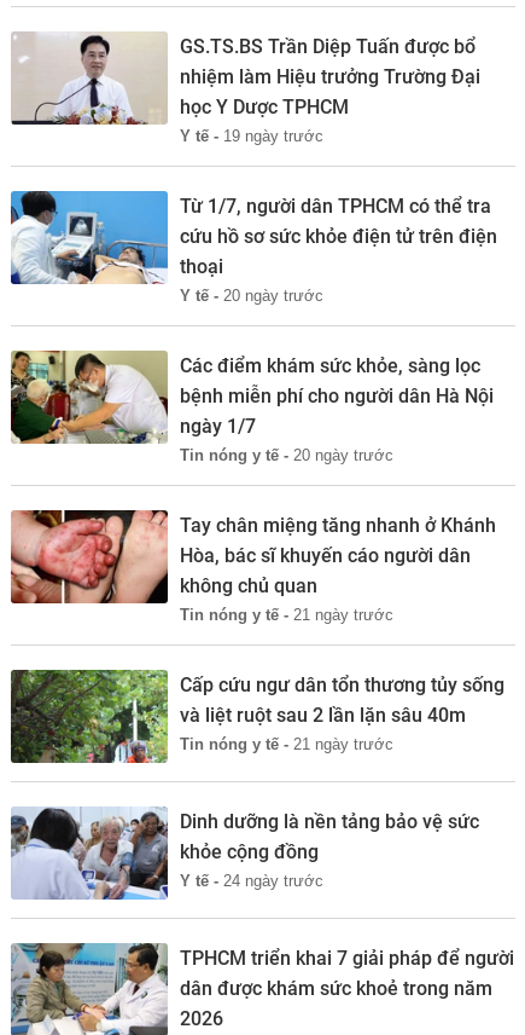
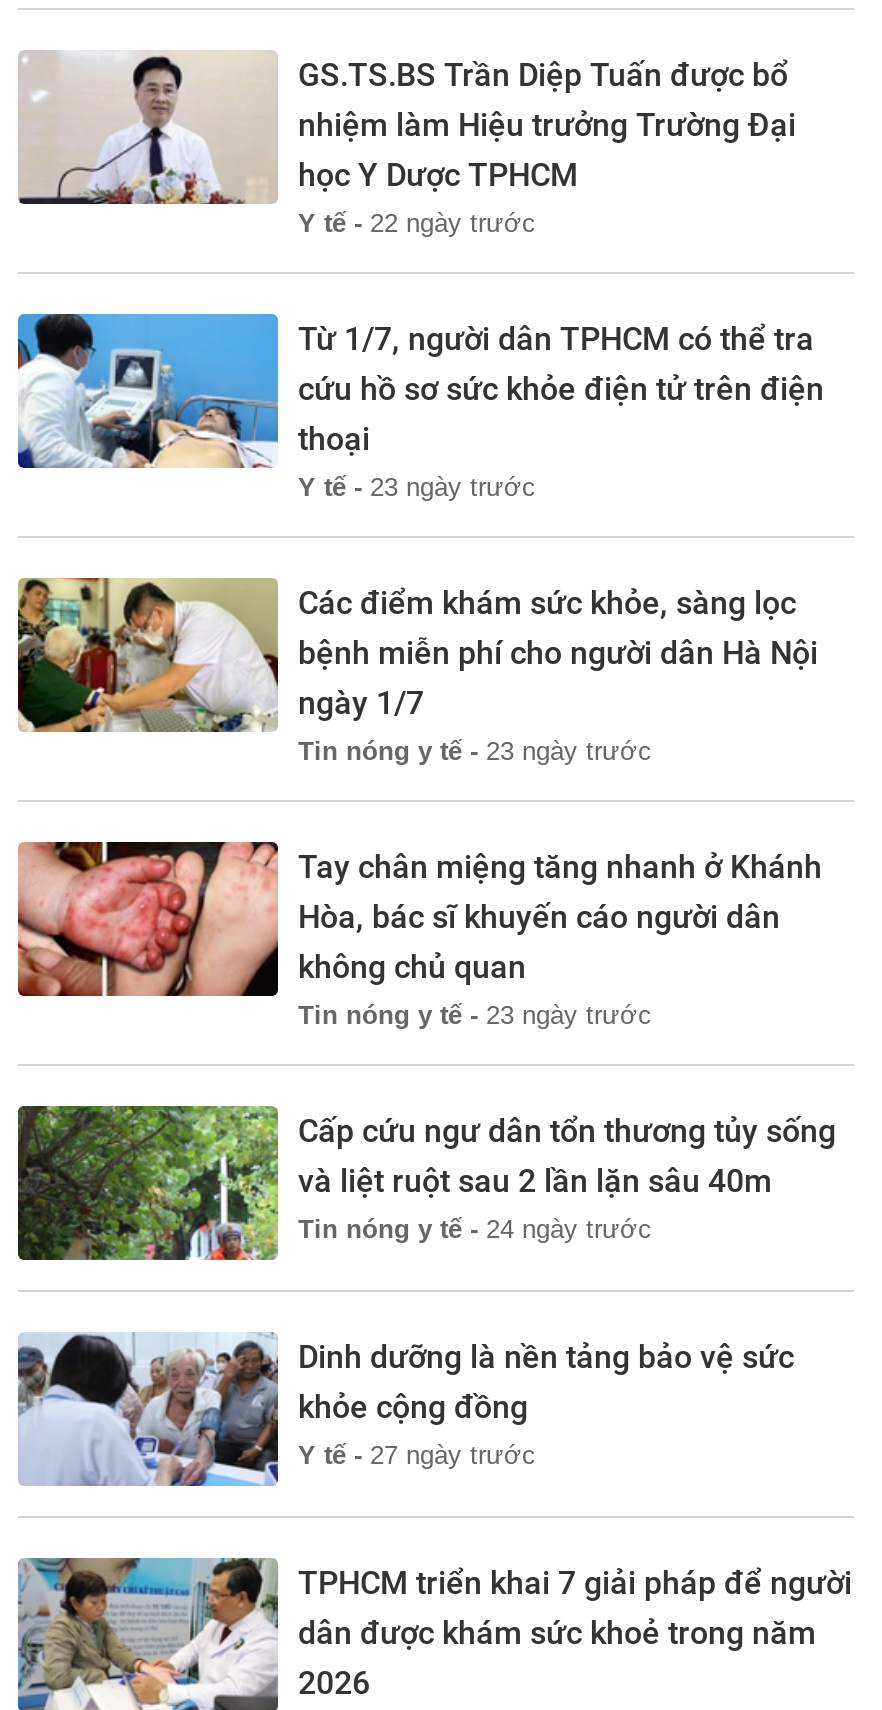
[180,126,323,144] Y tế - 19 ngày trước -> [298,207,536,237] Y tế - 22 ngày trước
[180,286,323,304] Y tế - 20 ngày trước -> [298,471,536,501] Y tế - 23 ngày trước
[180,446,393,464] Tin nóng y tế - 20 ngày trước -> [298,735,652,765] Tin nóng y tế - 23 ngày trước
[180,605,393,623] Tin nóng y tế - 21 ngày trước -> [298,999,652,1029] Tin nóng y tế - 23 ngày trước
[180,735,393,753] Tin nóng y tế - 21 ngày trước -> [298,1213,652,1243] Tin nóng y tế - 24 ngày trước
[180,871,323,889] Y tế - 24 ngày trước -> [298,1439,536,1469] Y tế - 27 ngày trước

